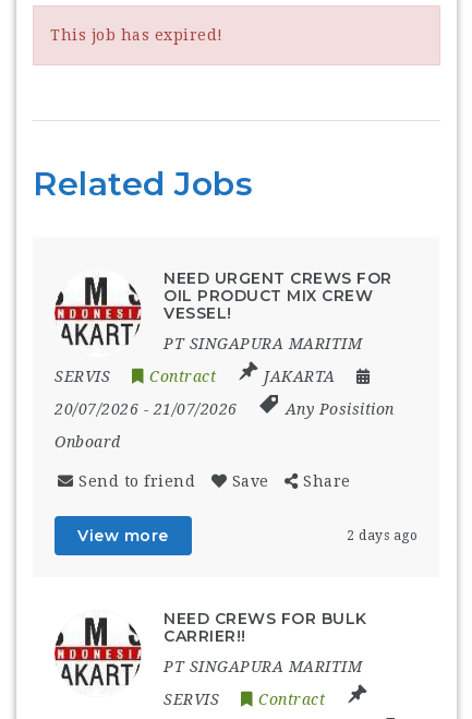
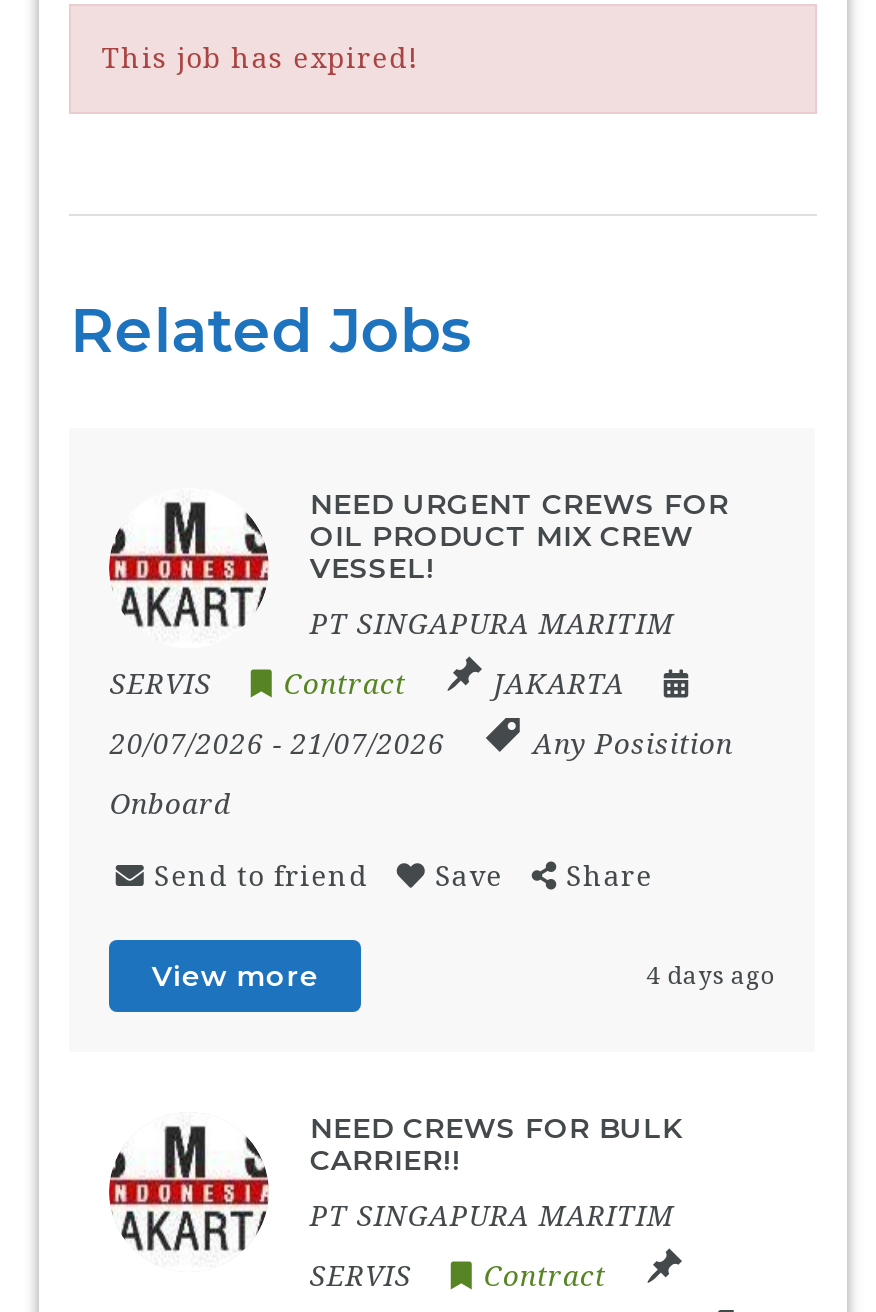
[347,528,418,543] 2 days ago -> [646,961,776,989] 4 days ago

